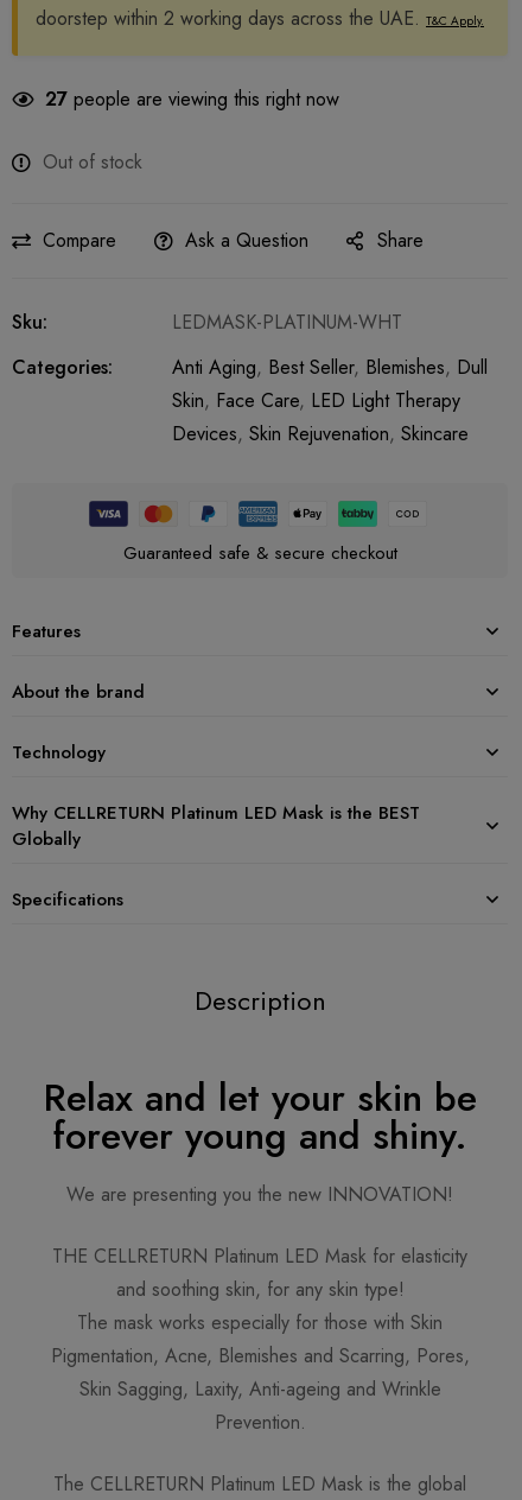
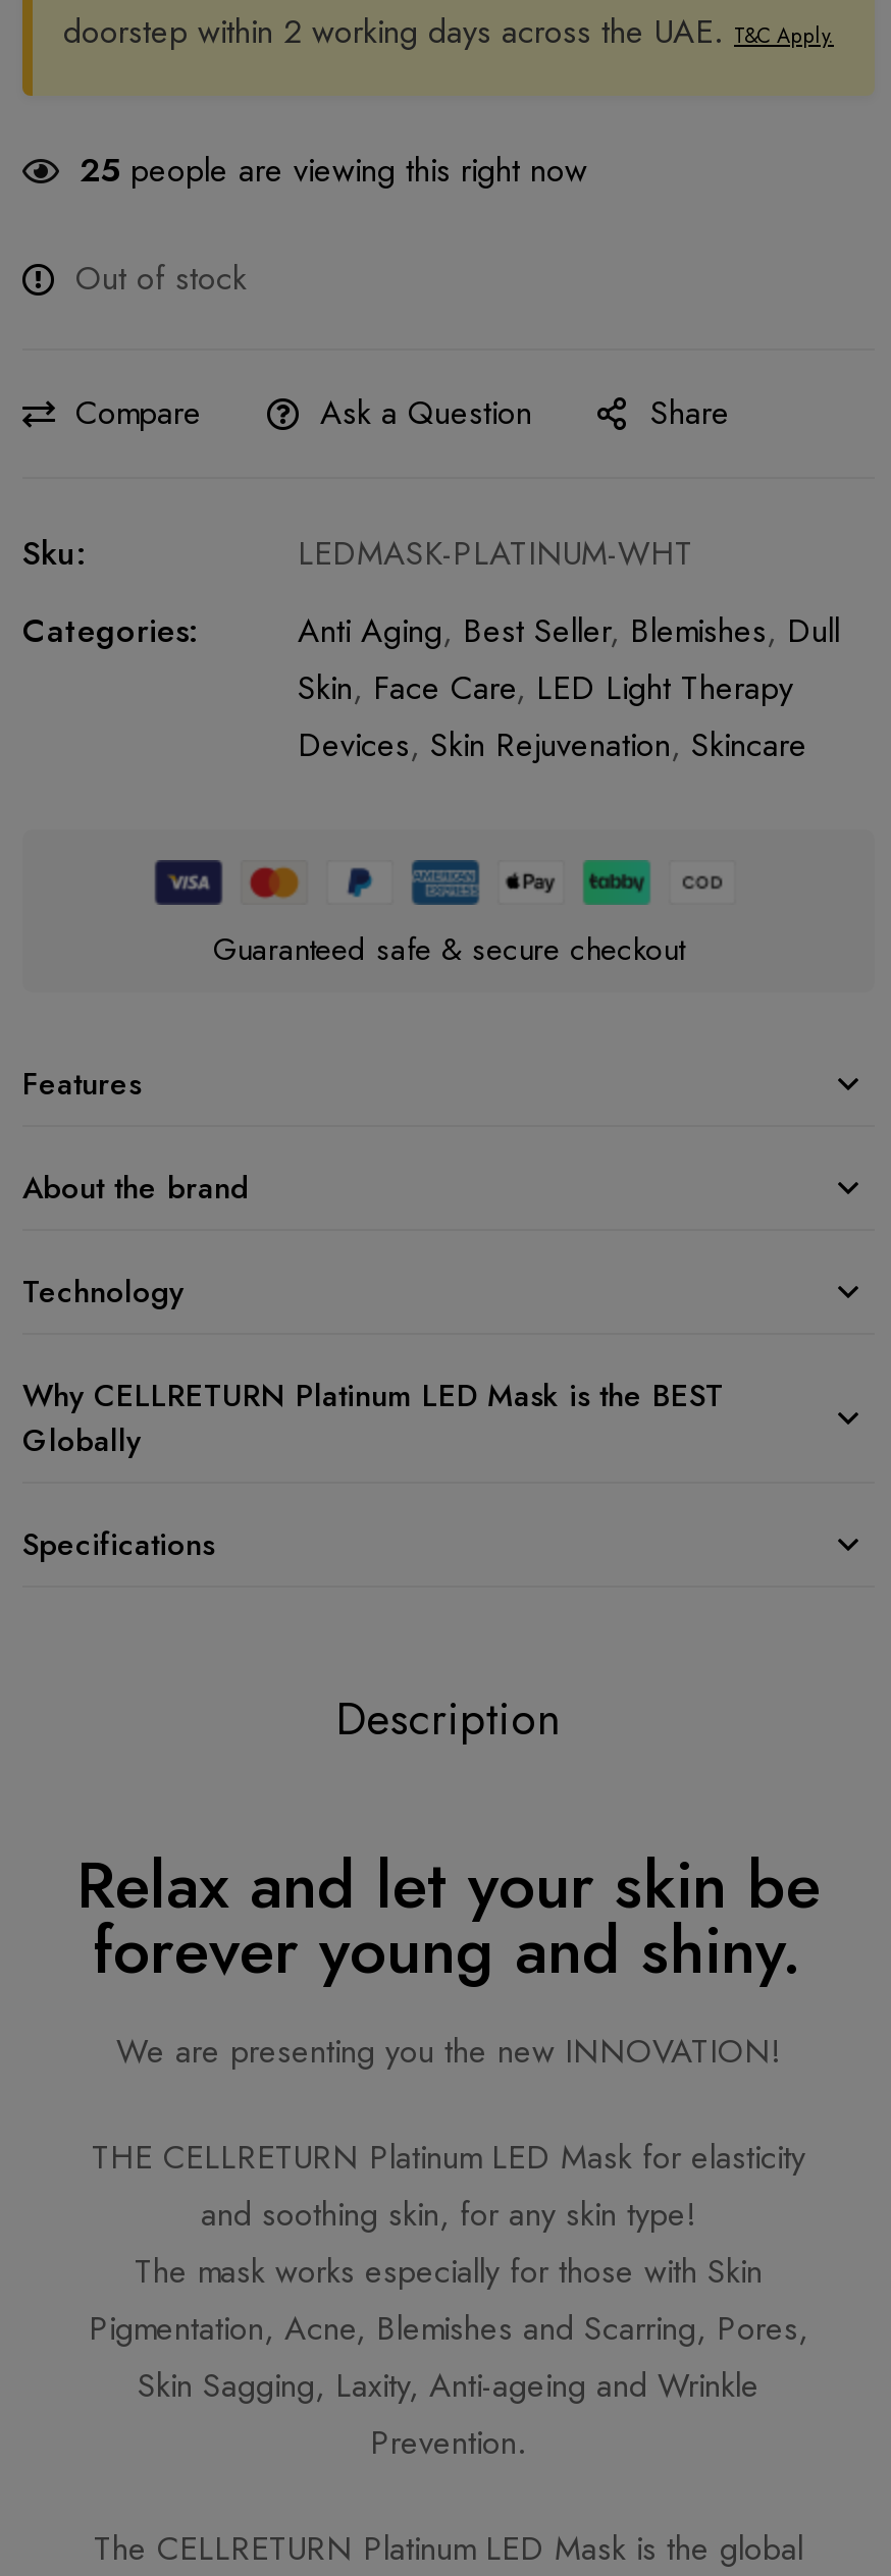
[45,85,339,112] 27 people are viewing this right now -> [80,146,587,193] 25 people are viewing this right now

